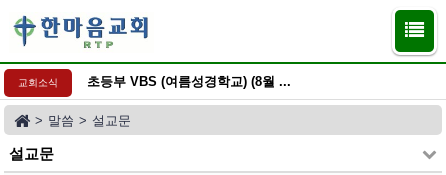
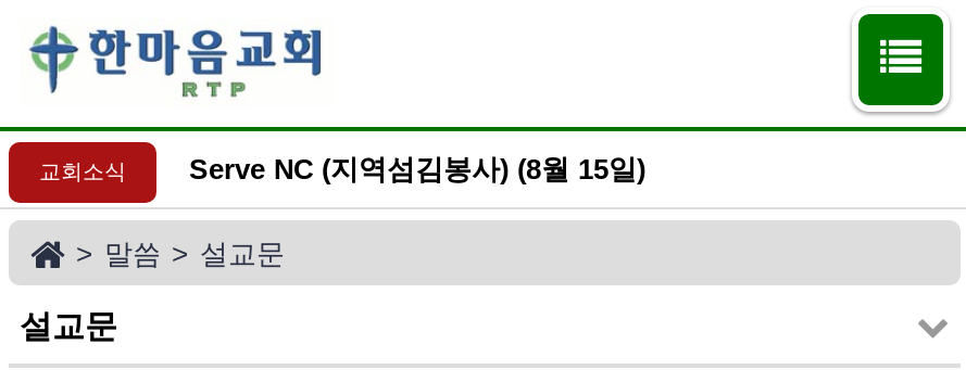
[87,74,291,89] 초등부 VBS (여름성경학교) (8월 ... -> [189,153,645,186] Serve NC (지역섬김봉사) (8월 15일)

